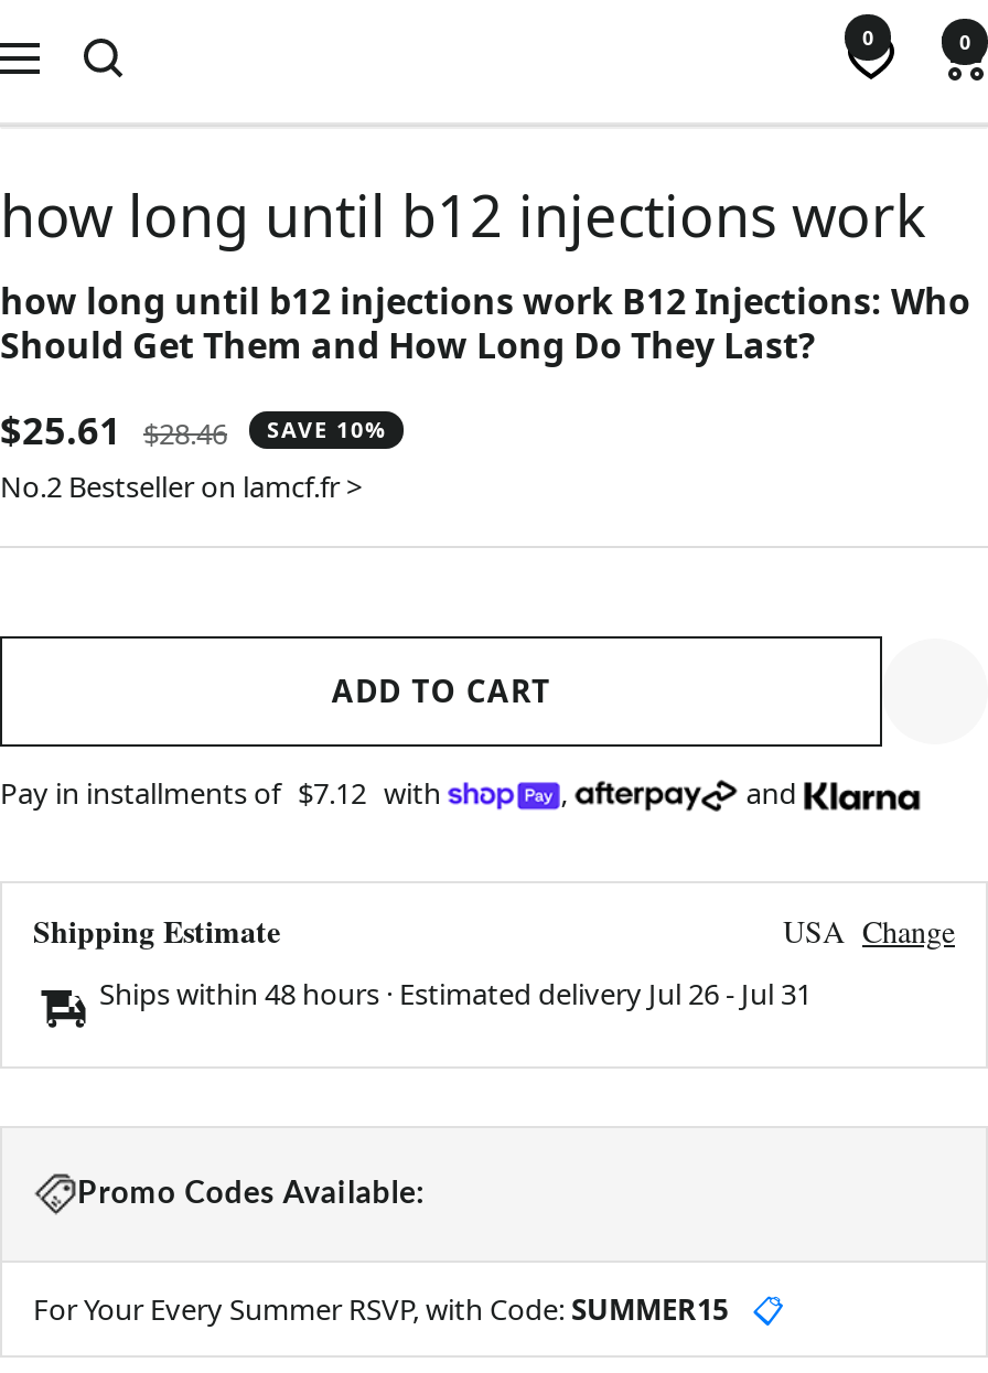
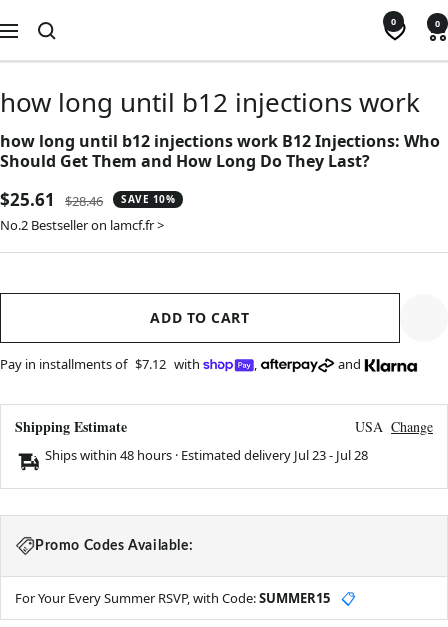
[99,973,812,1012] Ships within 48 hours · Estimated delivery Jul 26 - Jul 31 -> [45,445,368,463] Ships within 48 hours · Estimated delivery Jul 23 - Jul 28

